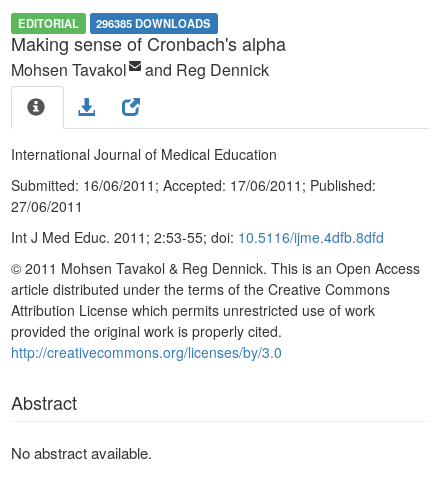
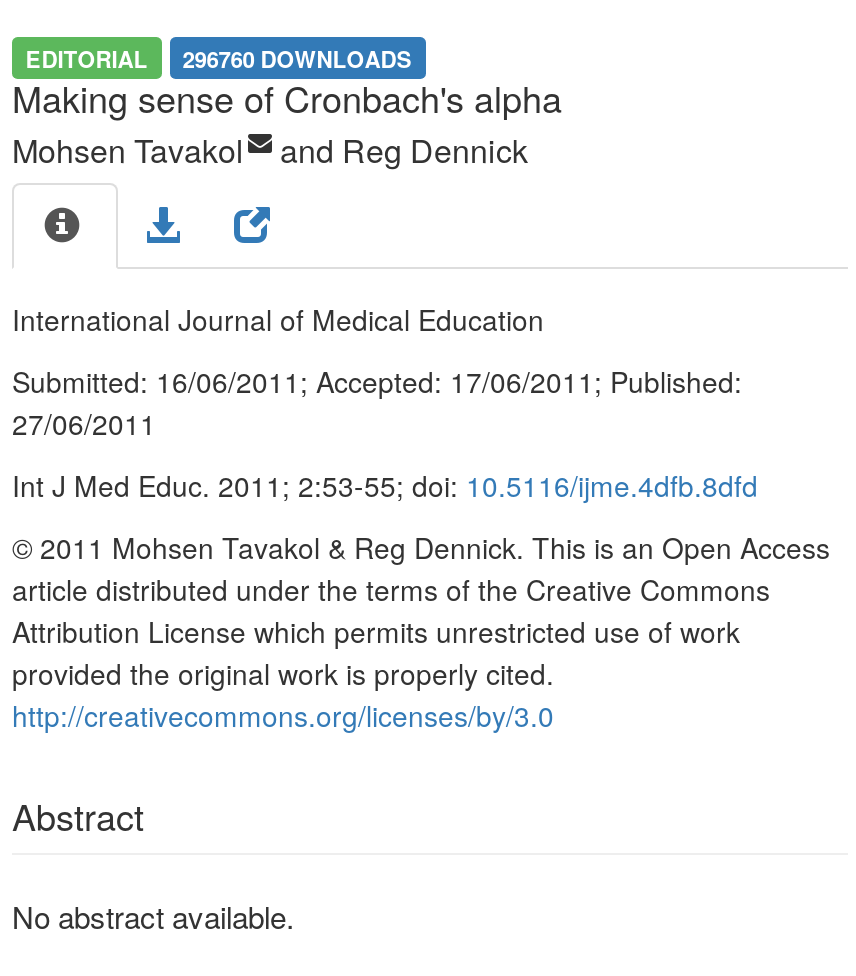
[18,15,211,31] EDITORIAL 296385 DOWNLOADS -> [26,41,412,73] EDITORIAL 296760 DOWNLOADS

